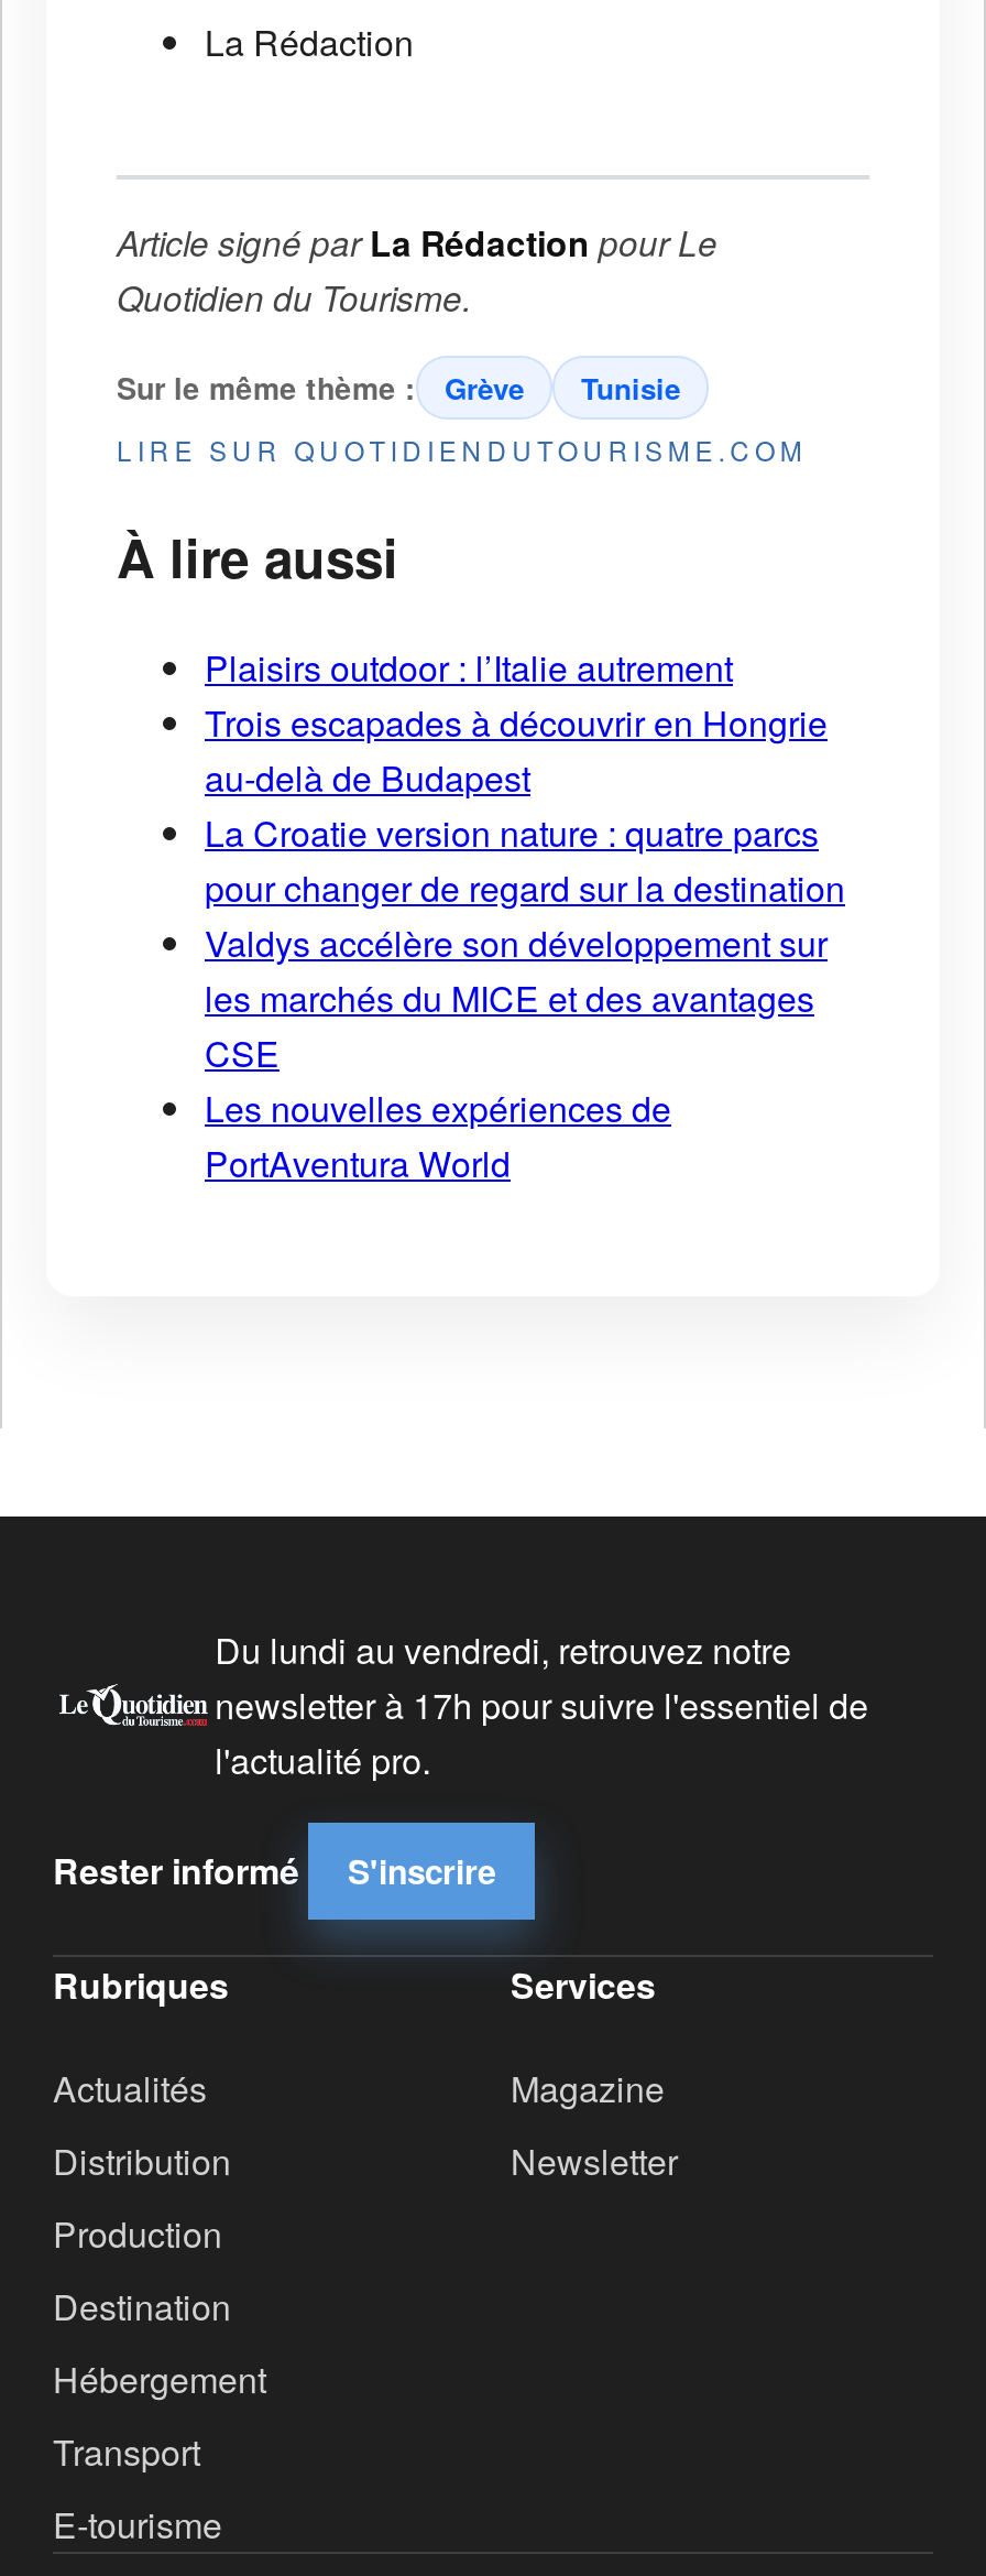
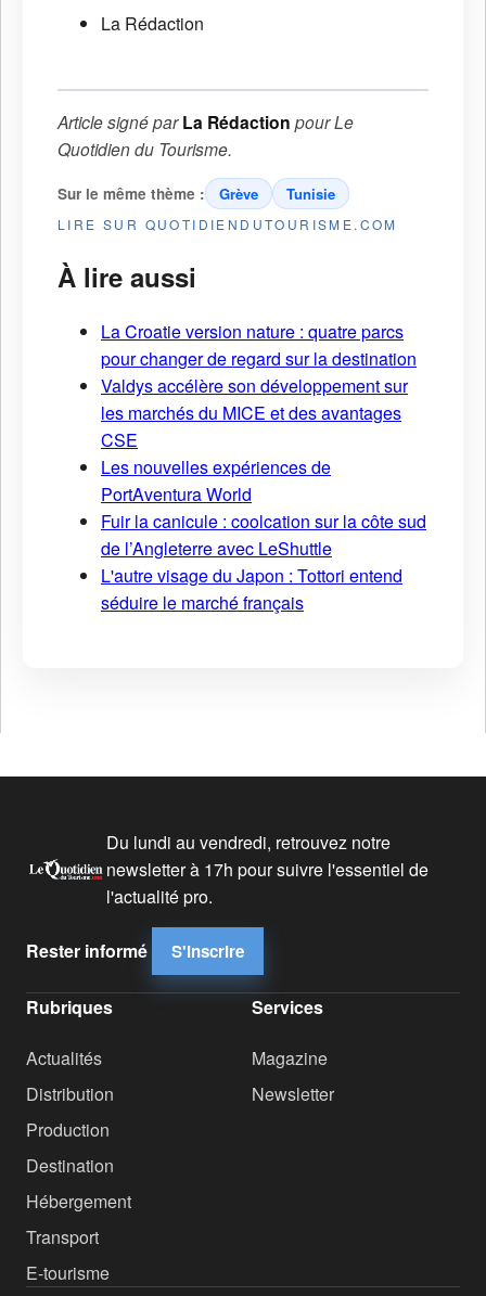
[205,643,828,804] Plaisirs outdoor : l’Italie autrement | Trois escapades à découvrir en Hongrie | au-delà de Budapest -> none
moved [205,808,845,1189] -> [101,319,417,507]: La Croatie version nature : quatre parcs | pour changer de regard sur la destination | Valdys accélère son développement sur | les marchés du MICE et des avantages | CSE | Les nouvelles expériences de | PortAventura World
none -> [101,509,426,615] Fuir la canicule : coolcation sur la côte sud | de l’Angleterre avec LeShuttle | L'autre visage du Japon : Tottori entend | séduire le marché français

